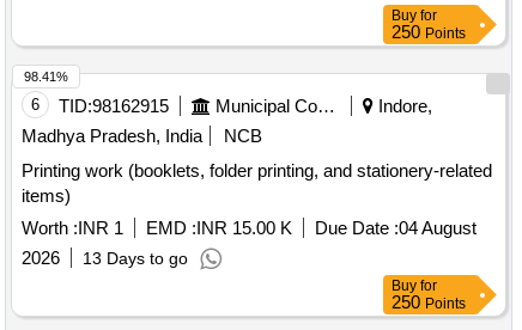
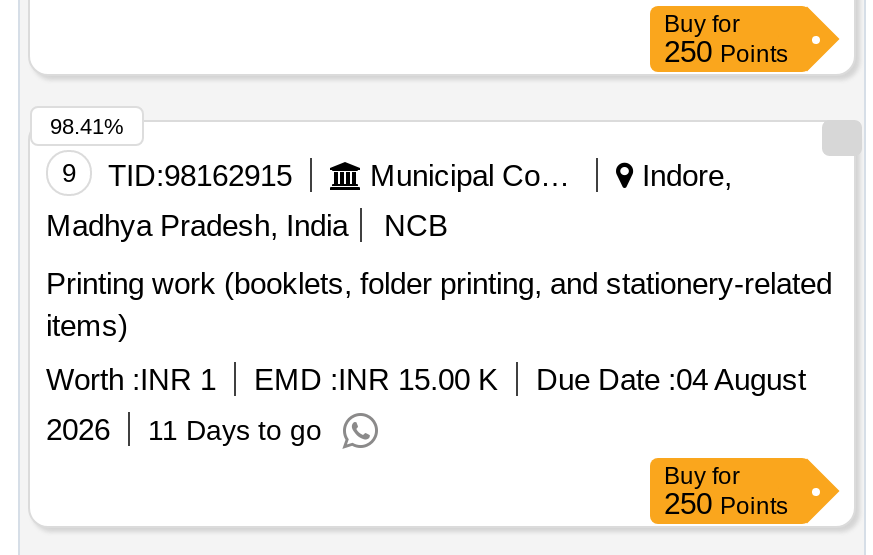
[31,96,169,116] 6 TID:98162915 -> [62,158,292,192] 9 TID:98162915
[22,248,188,268] 2026 13 Days to go -> [46,412,322,446] 2026 11 Days to go

